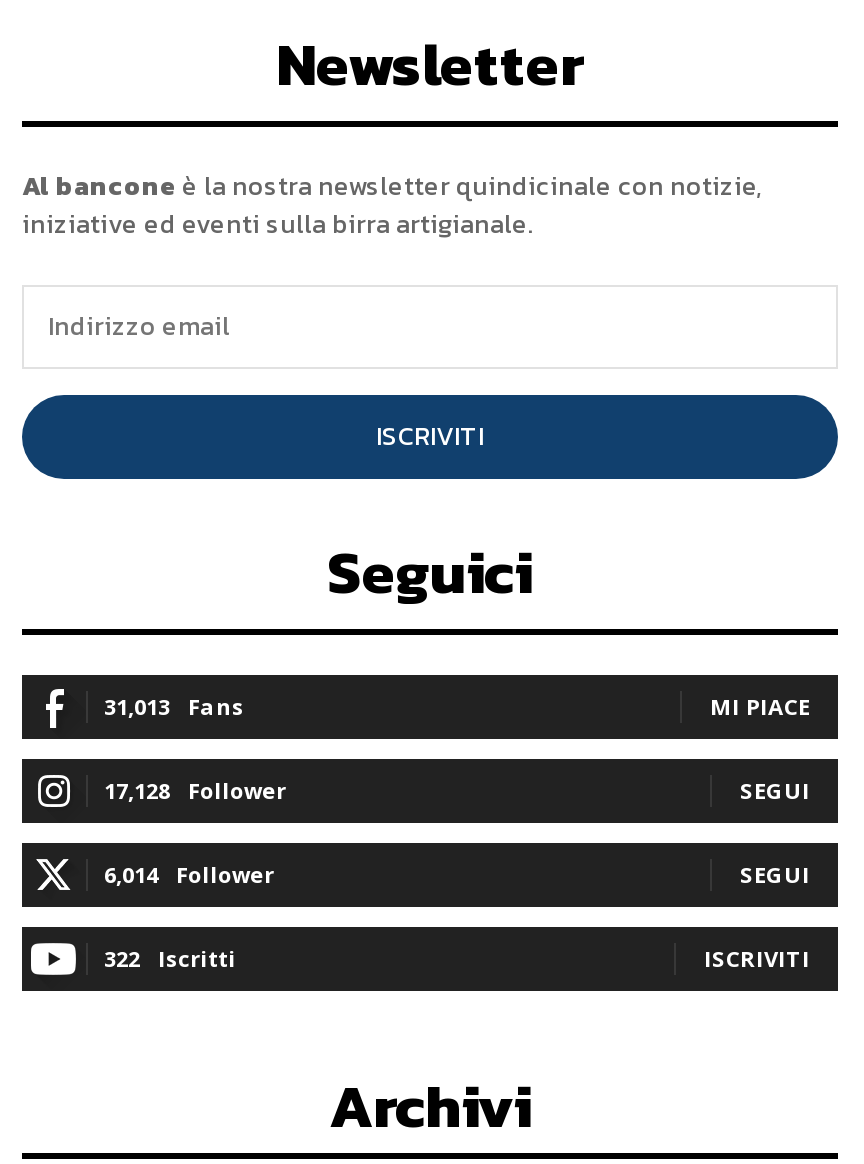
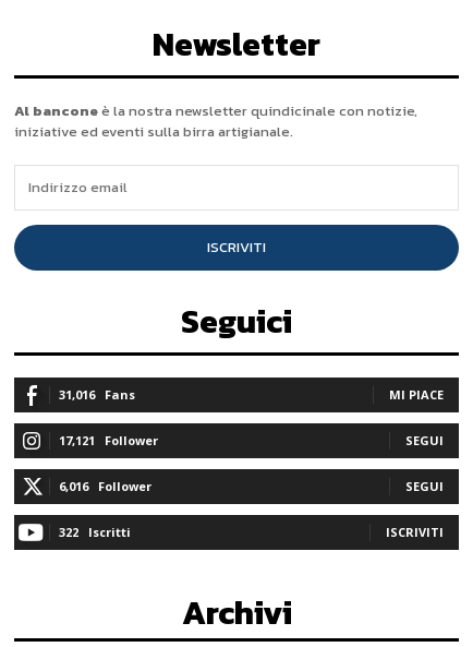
[104,690,244,720] 31,013 Fans -> [59,386,135,402] 31,016 Fans
[104,774,286,804] 17,128 Follower -> [59,432,158,448] 17,121 Follower
[104,858,274,888] 6,014 Follower -> [59,477,151,494] 6,016 Follower

